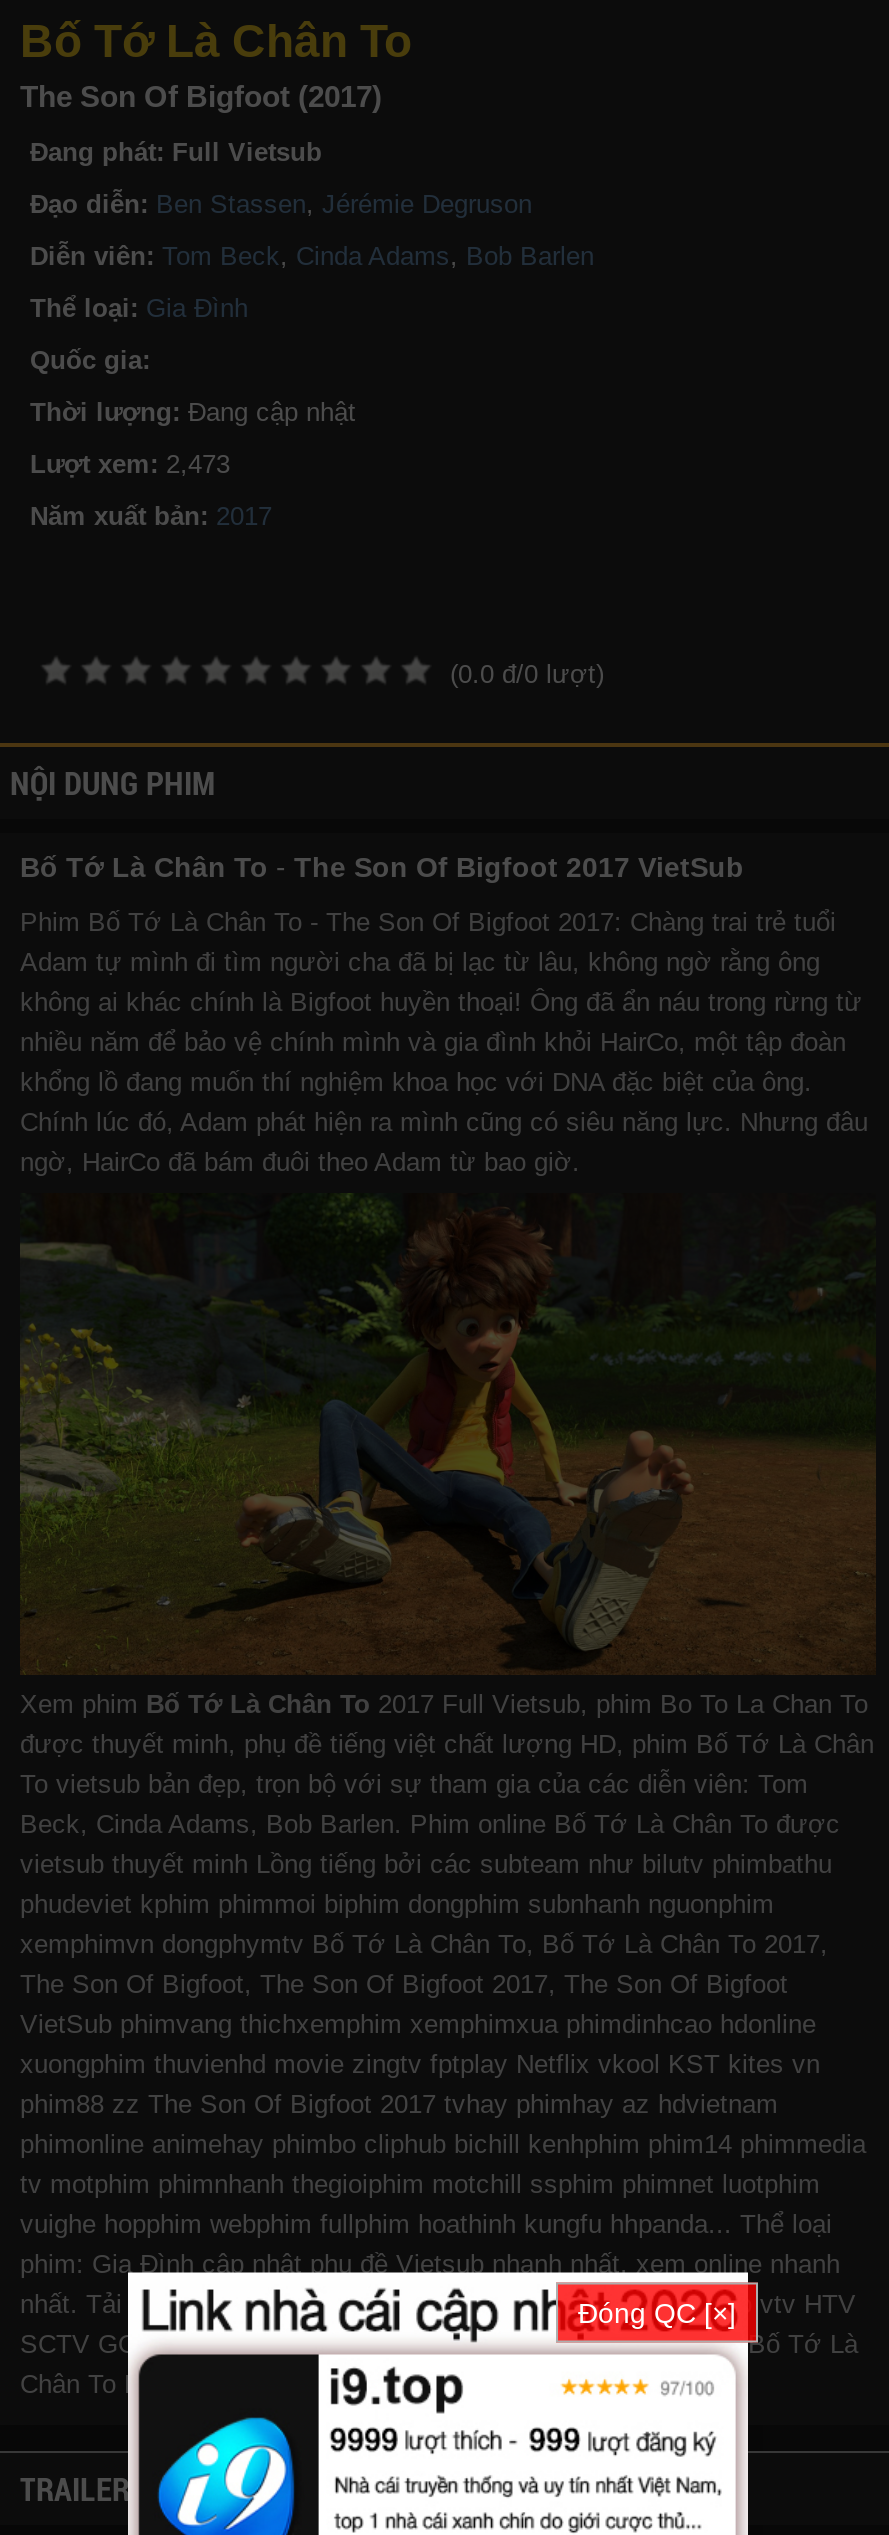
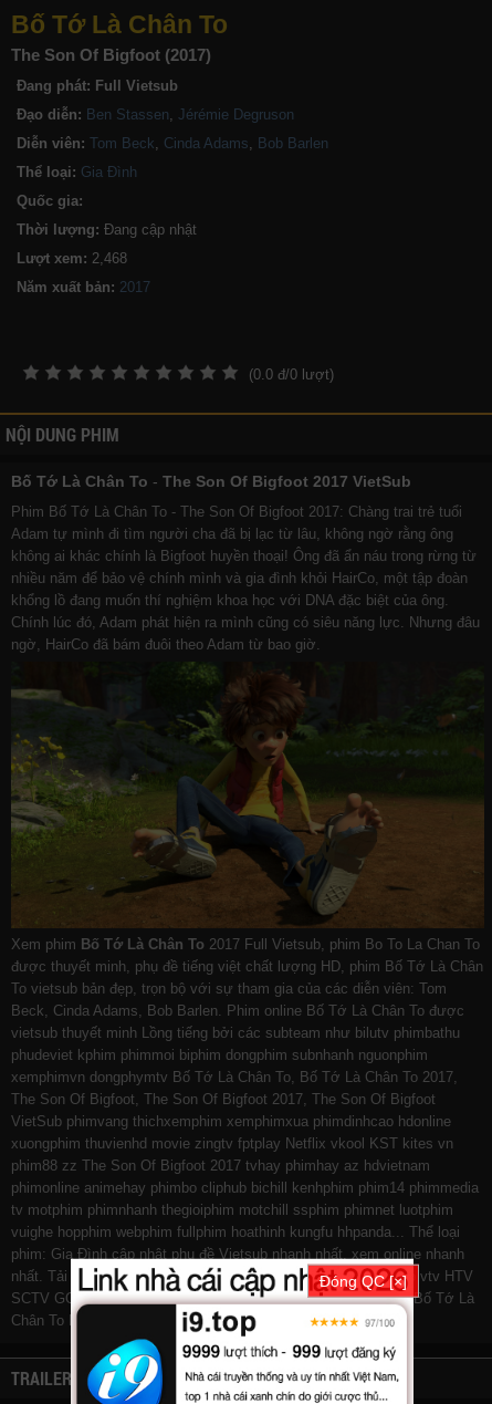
[30,449,230,479] Lượt xem: 2,473 -> [17,250,127,267] Lượt xem: 2,468

